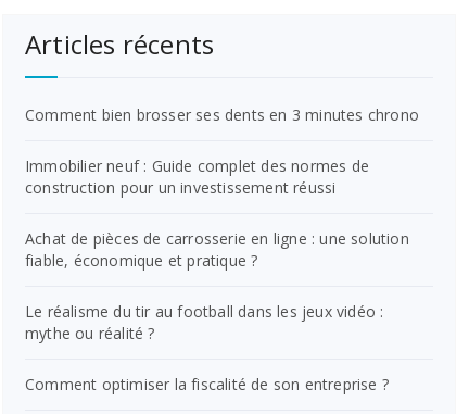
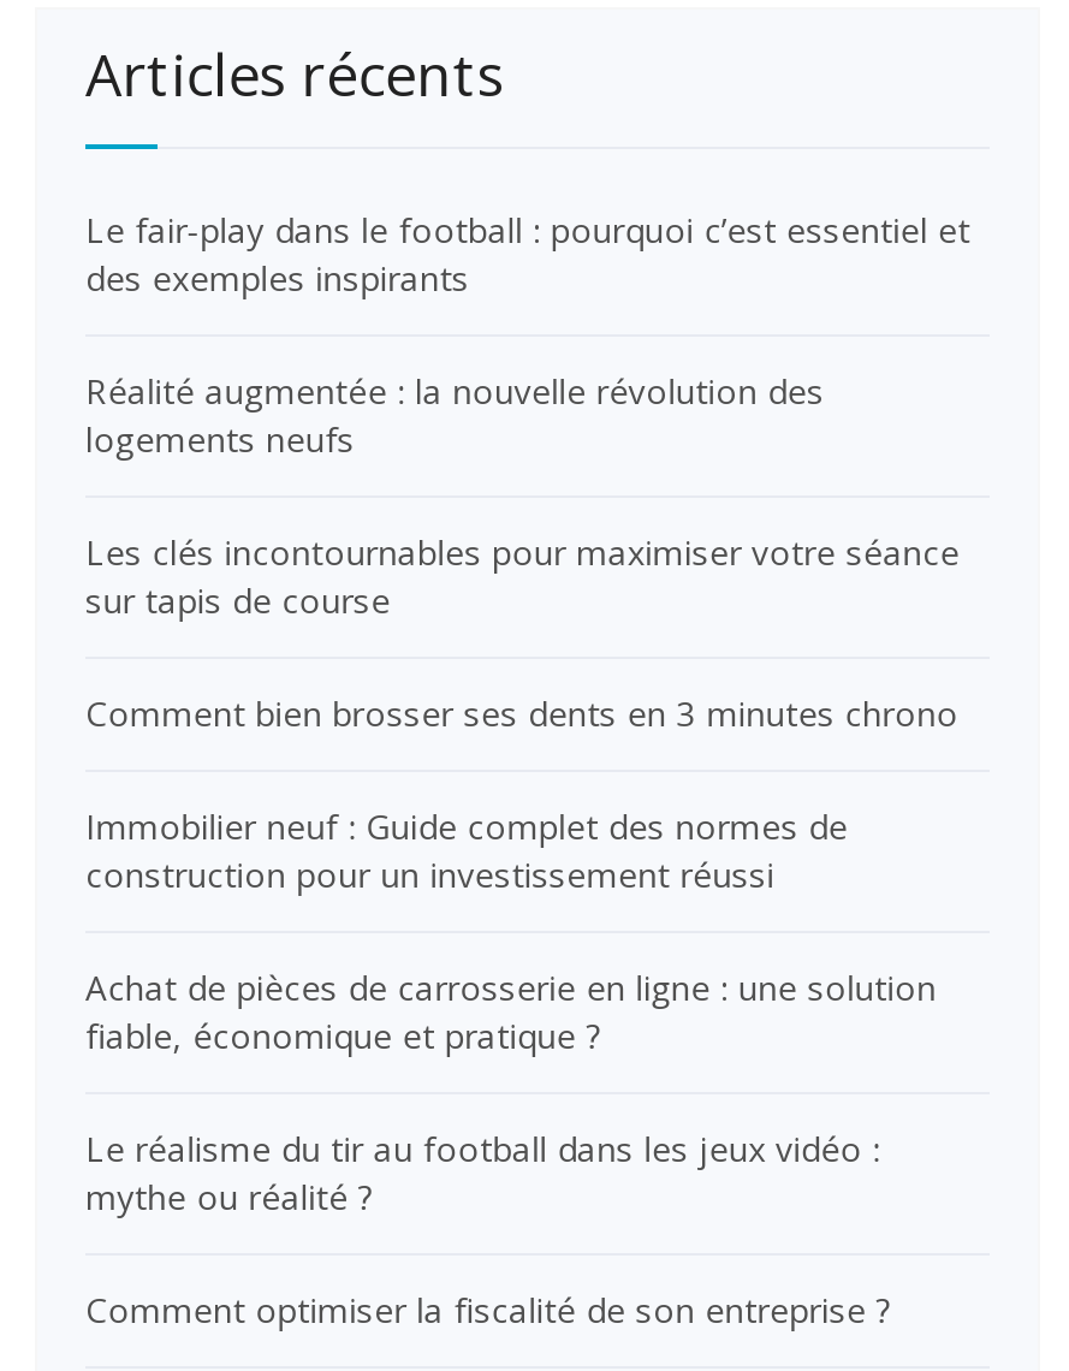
none -> [85,208,970,624] Le fair-play dans le football : pourquoi c’est essentiel et | des exemples inspirants | Réalité augmentée : la nouvelle révolution des | logements neufs | Les clés incontournables pour maximiser votre séance | sur tapis de course

